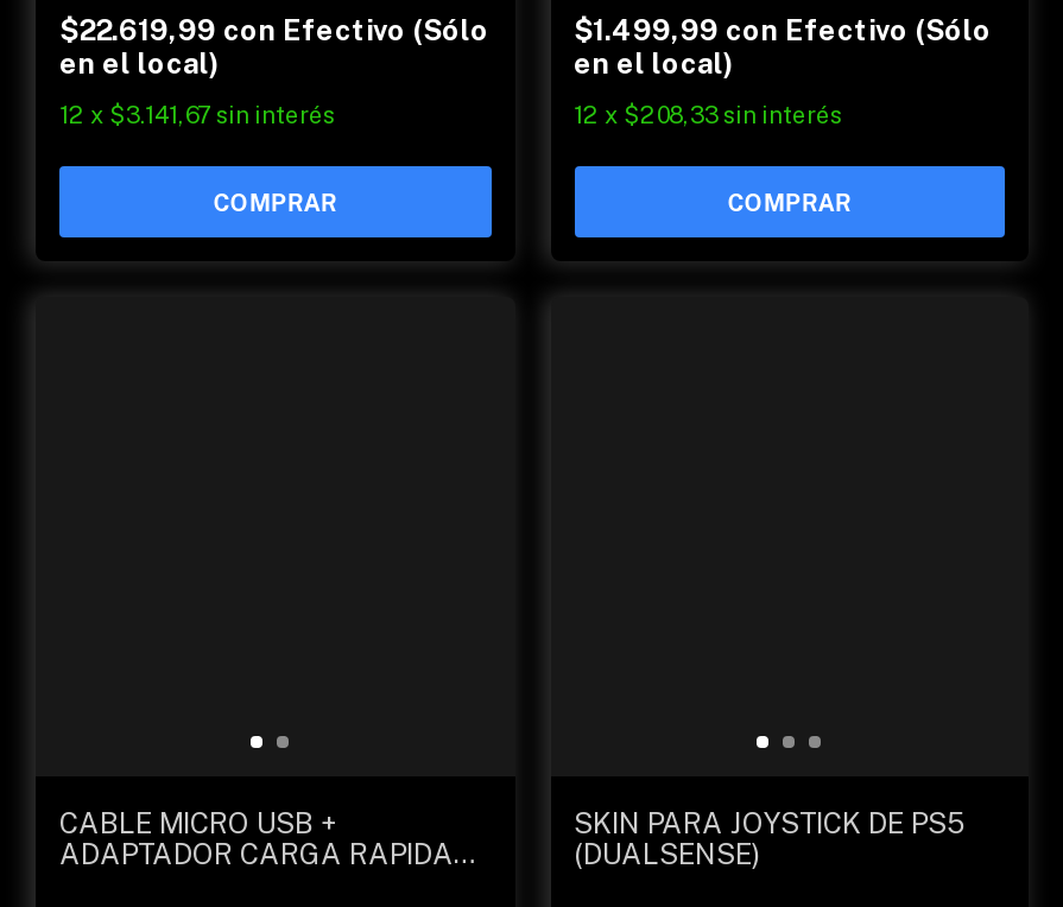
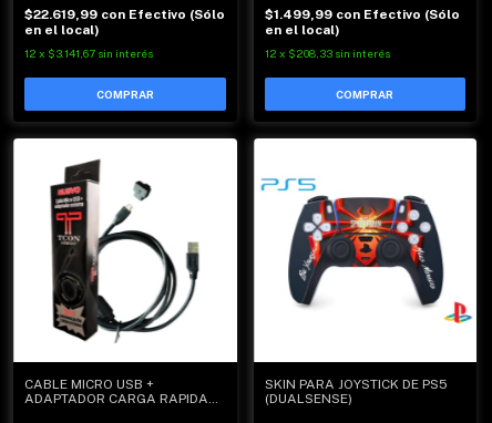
none -> [12,137,238,363] [image]
none -> [253,137,478,363] [image]

